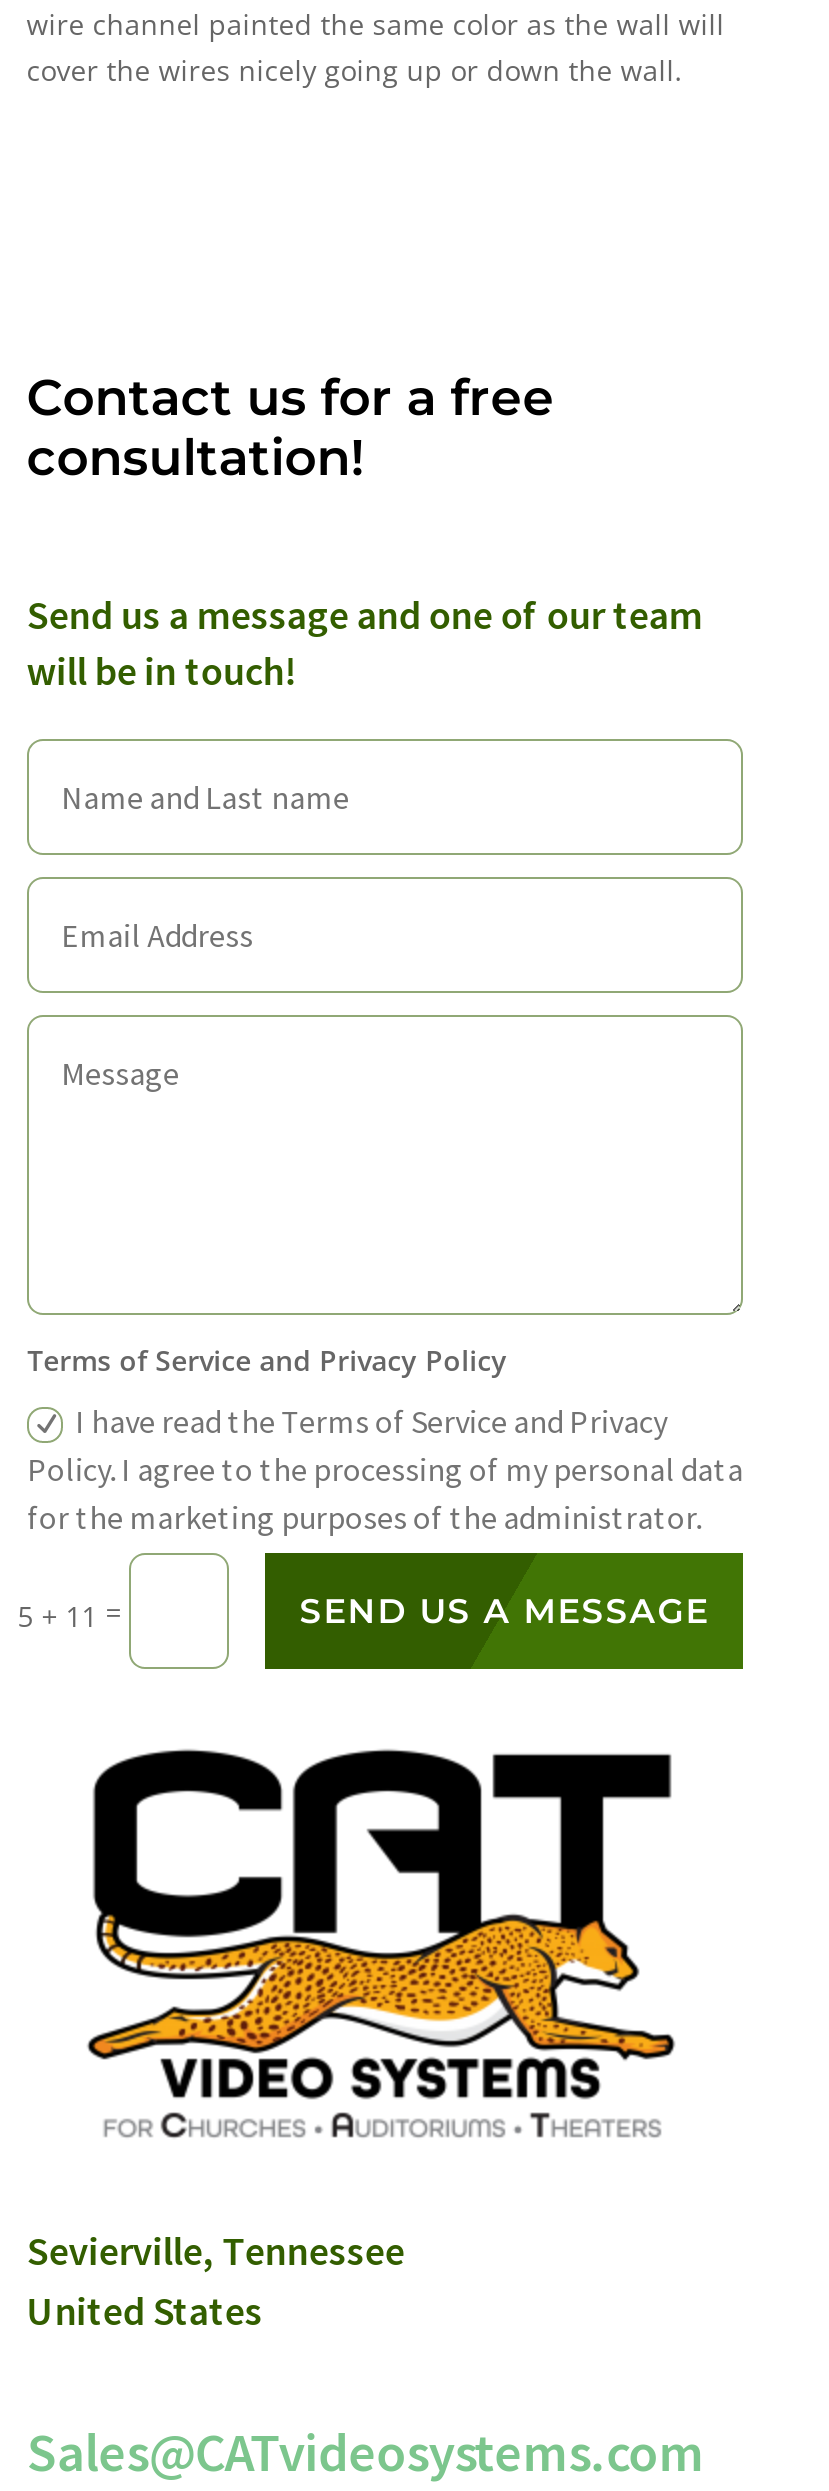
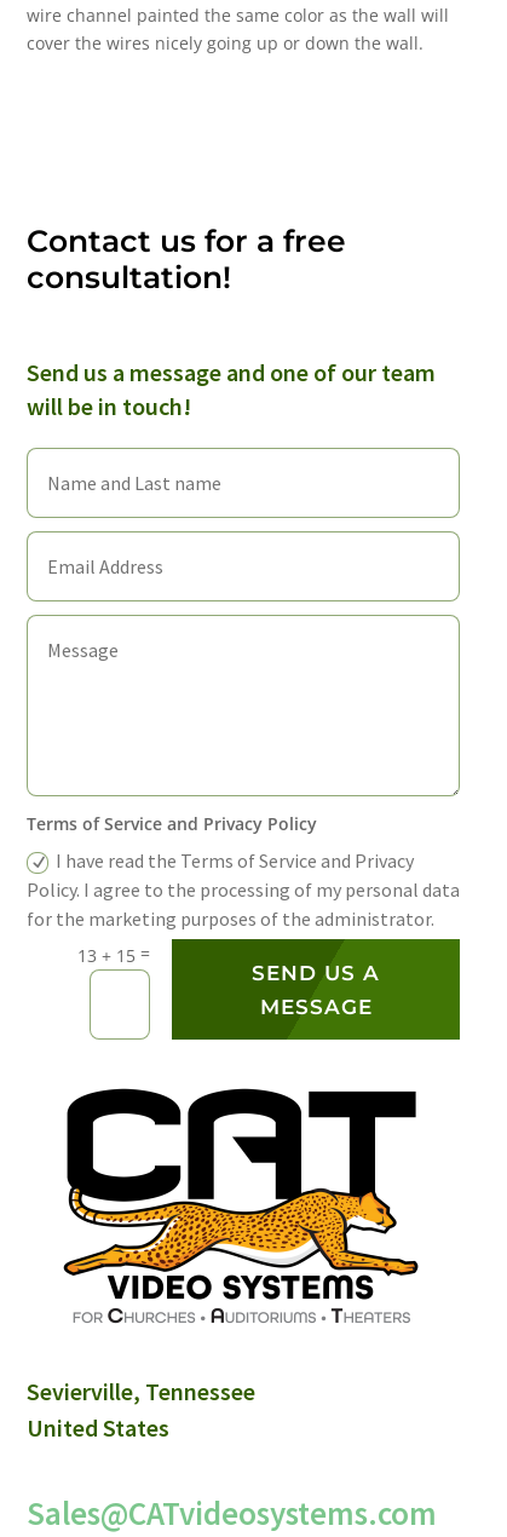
[17,1591,709,1634] 5 + 11 = | SEND US A MESSAGE -> [78,942,380,1019] 13 + 15 = | SEND US A | MESSAGE

